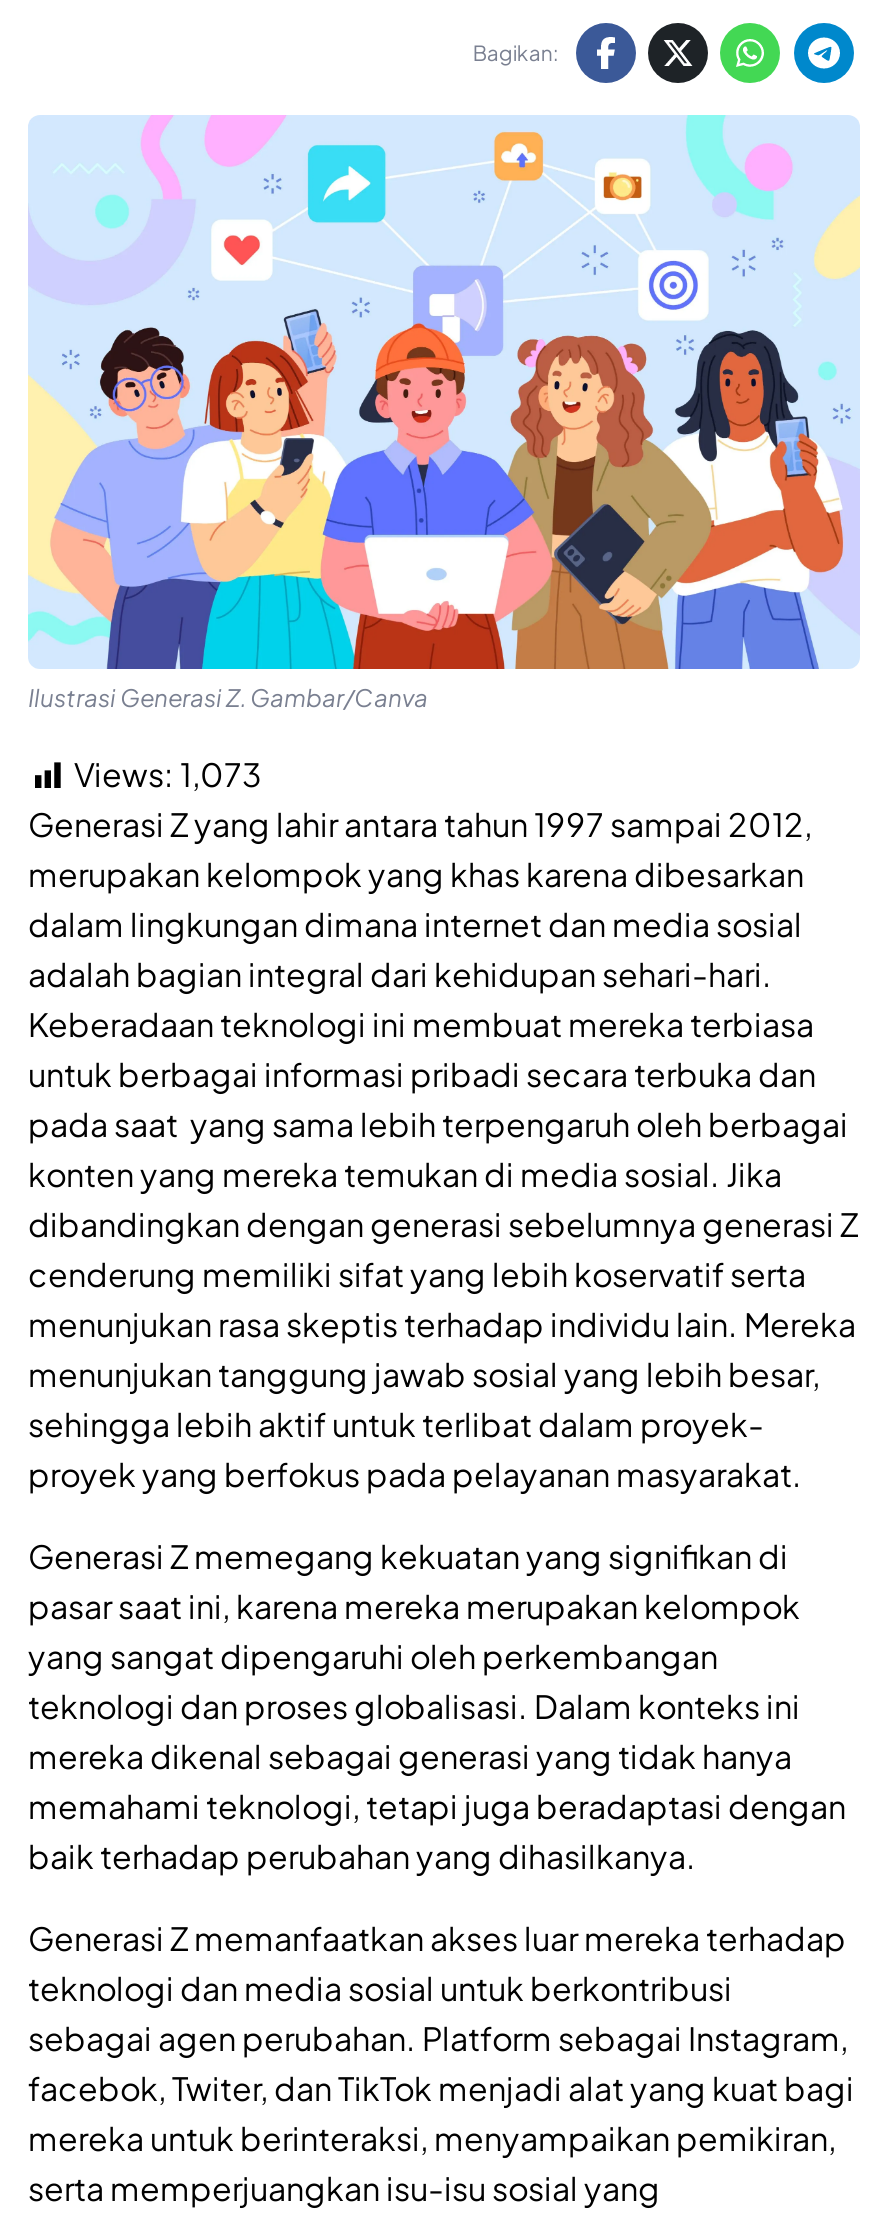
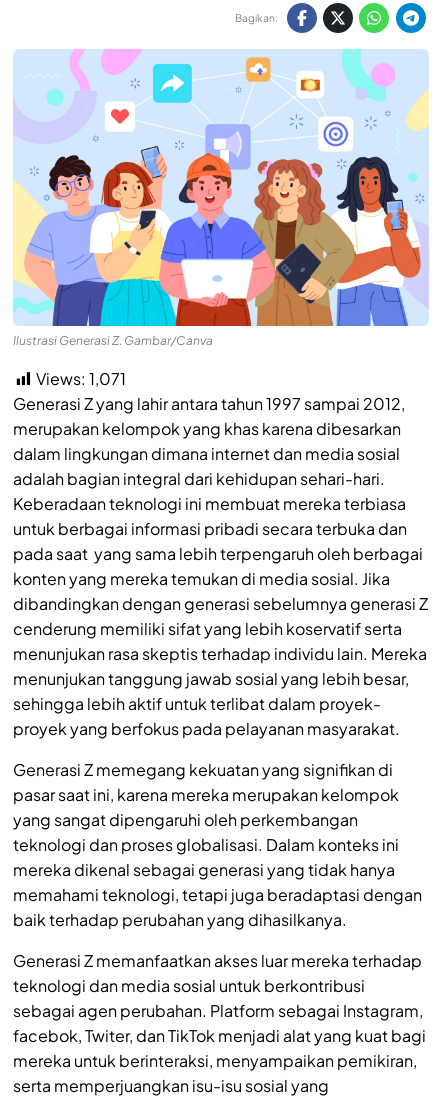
[74,753,262,795] Views: 1,073 -> [36,368,126,389] Views: 1,071

